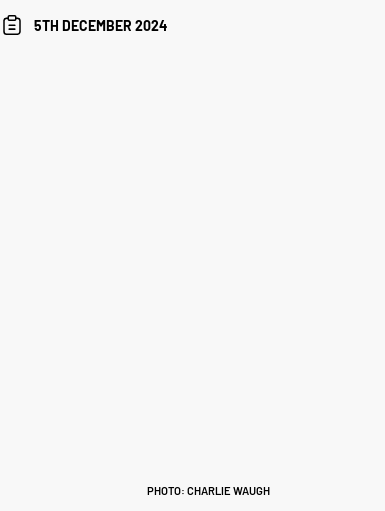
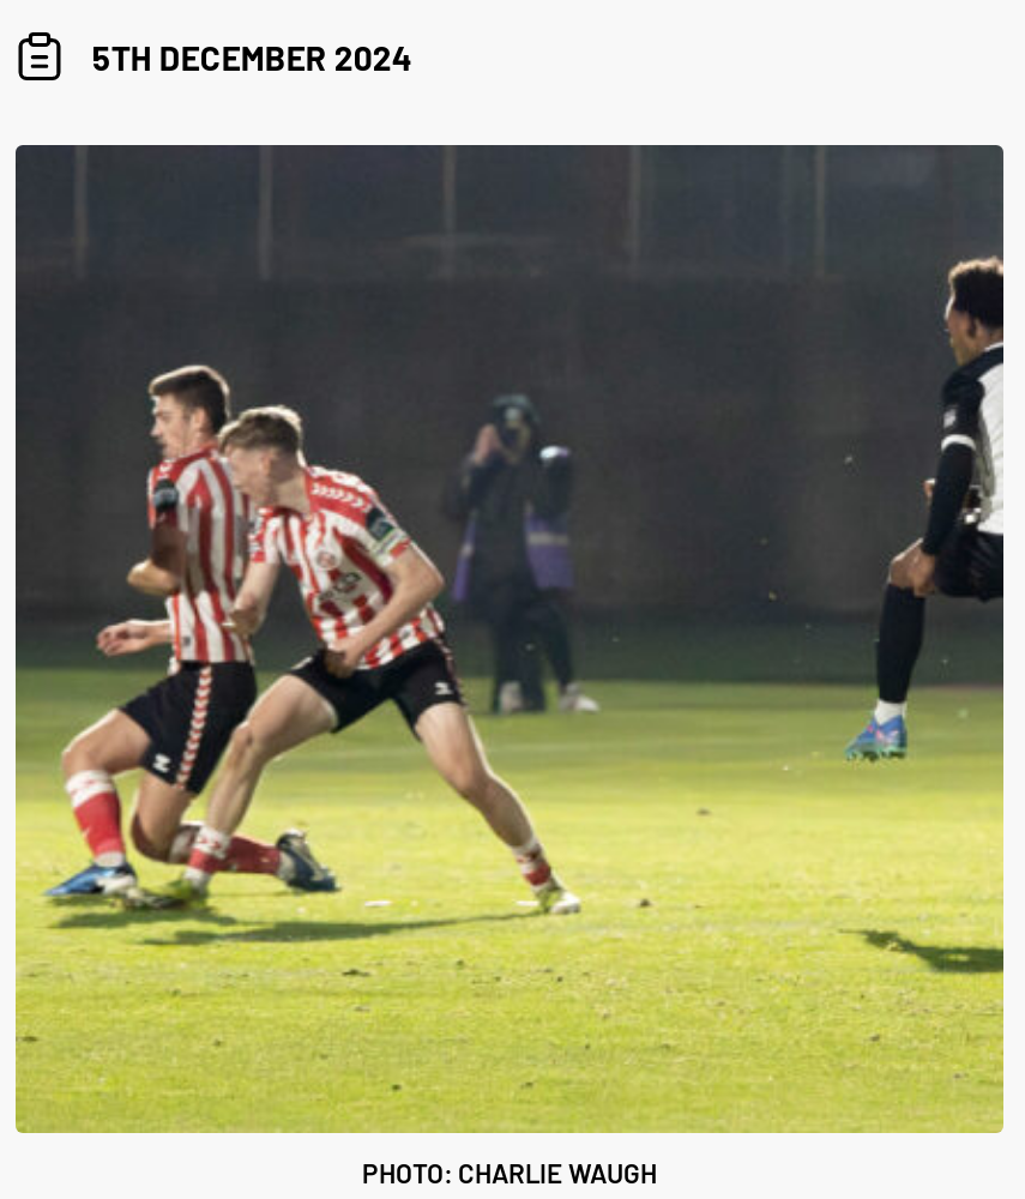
none -> [13,143,1006,1135] [image]

